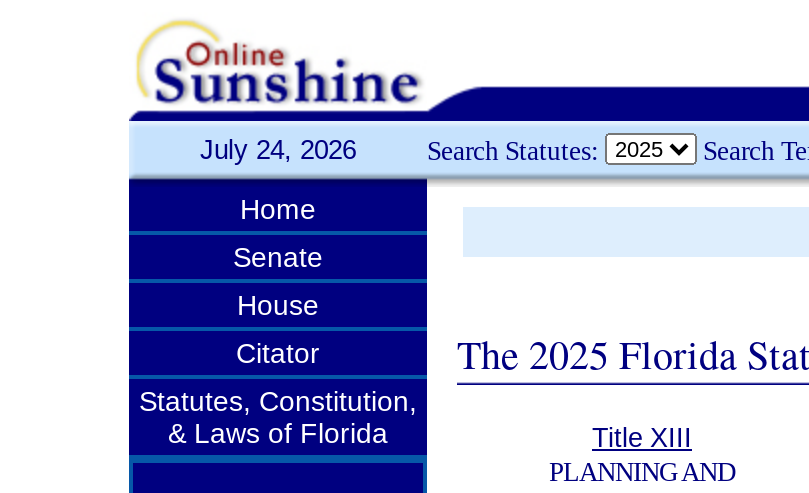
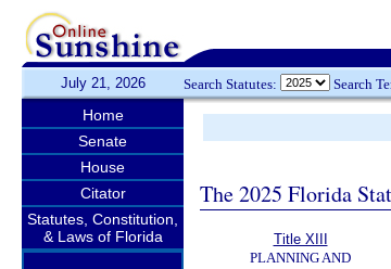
[200,135,356,165] July 24, 2026 -> [60,75,145,91] July 21, 2026

